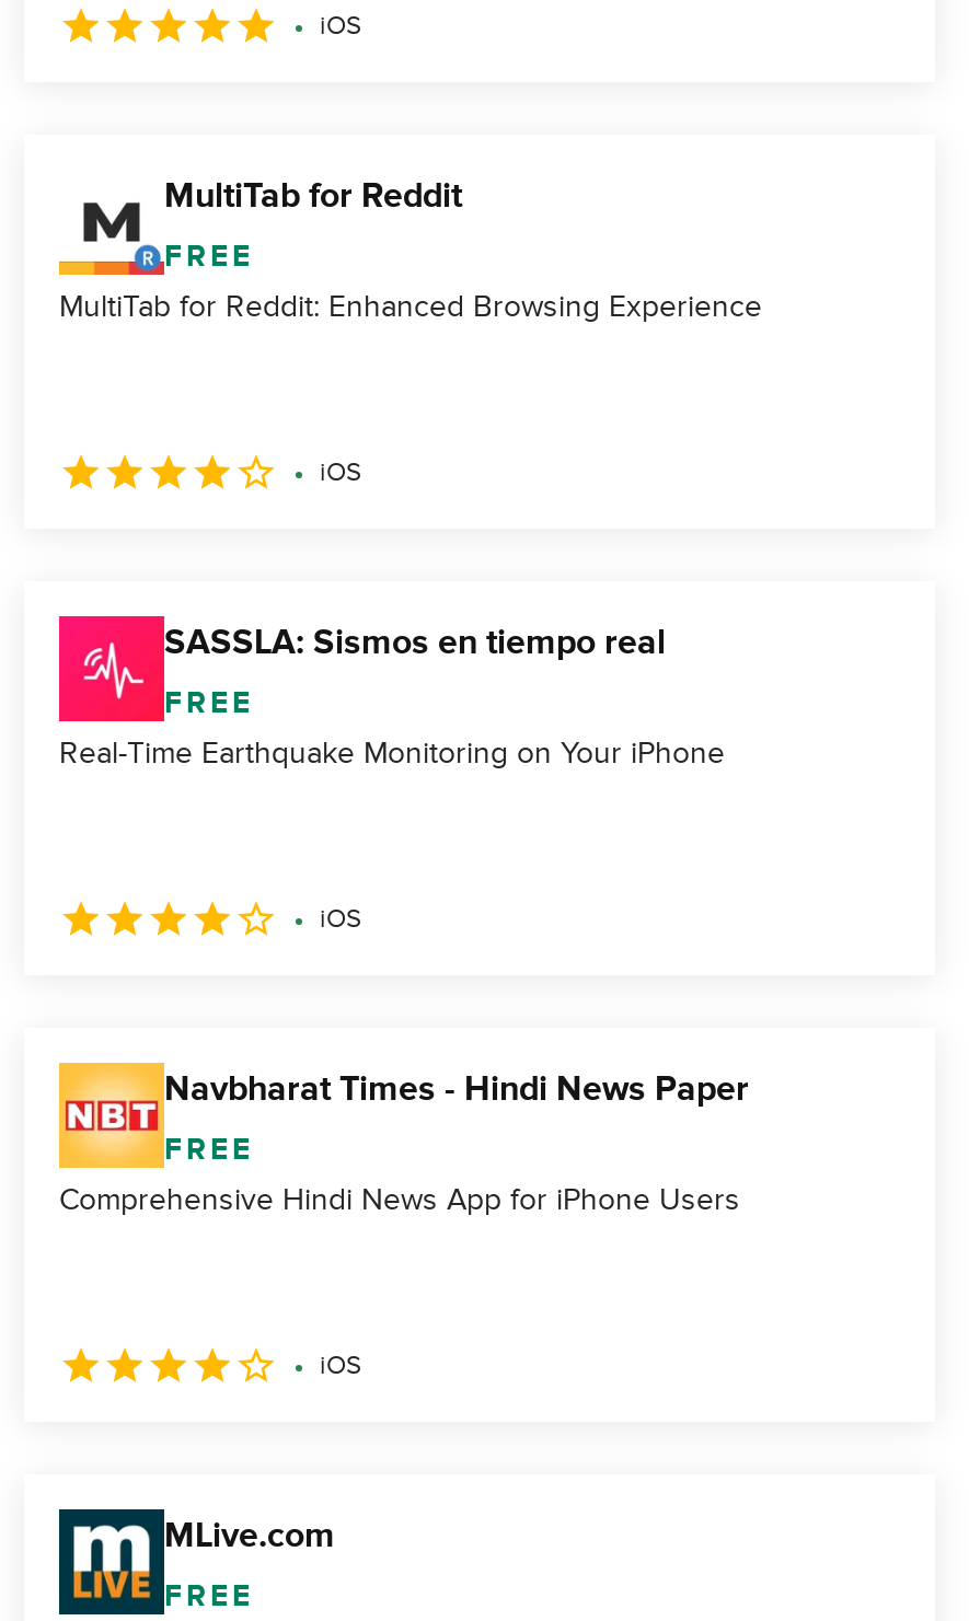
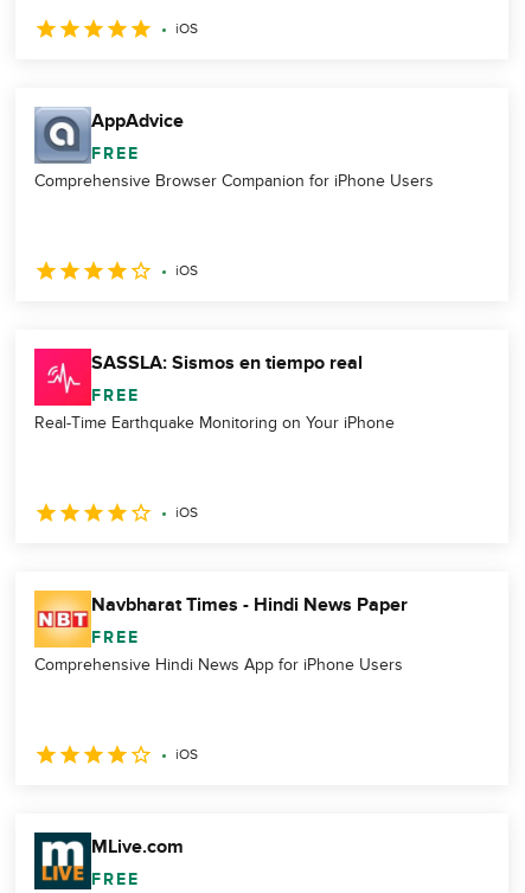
[57,172,462,273] [image] | MultiTab for Reddit -> [33,107,184,162] [image] | AppAdvice
[59,288,762,325] MultiTab for Reddit: Enhanced Browsing Experience -> [34,171,434,191] Comprehensive Browser Companion for iPhone Users

